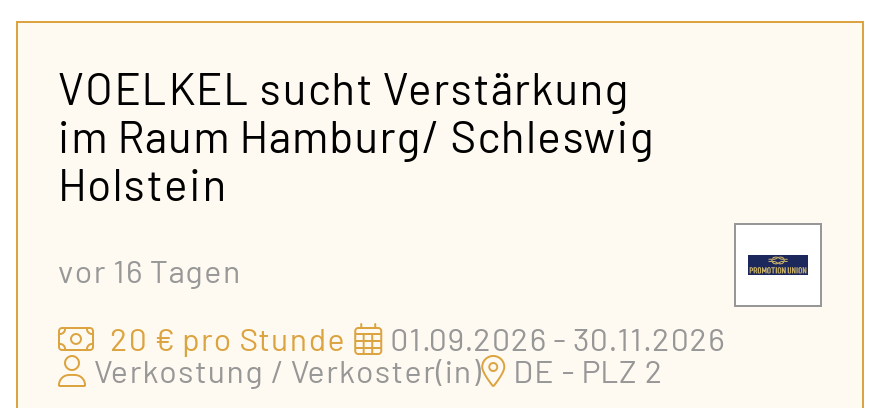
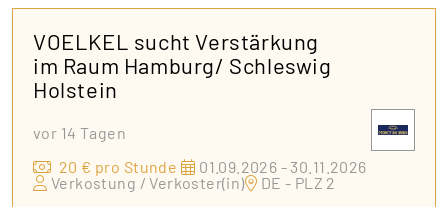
[58,250,242,288] vor 16 Tagen -> [33,122,126,141] vor 14 Tagen

